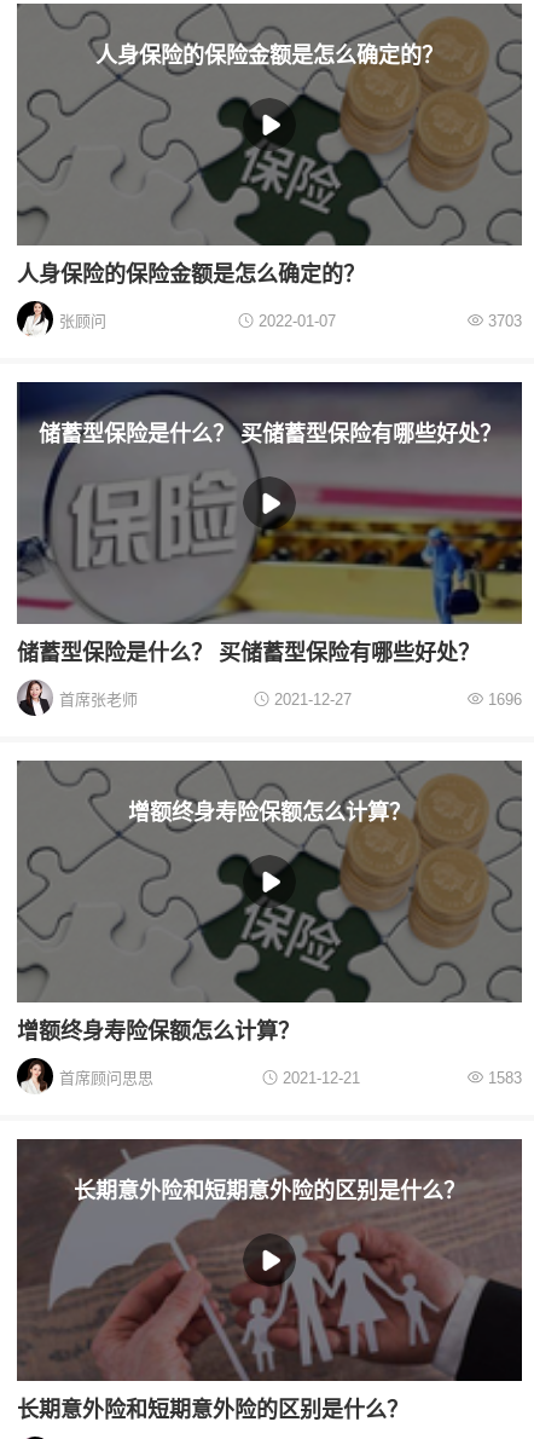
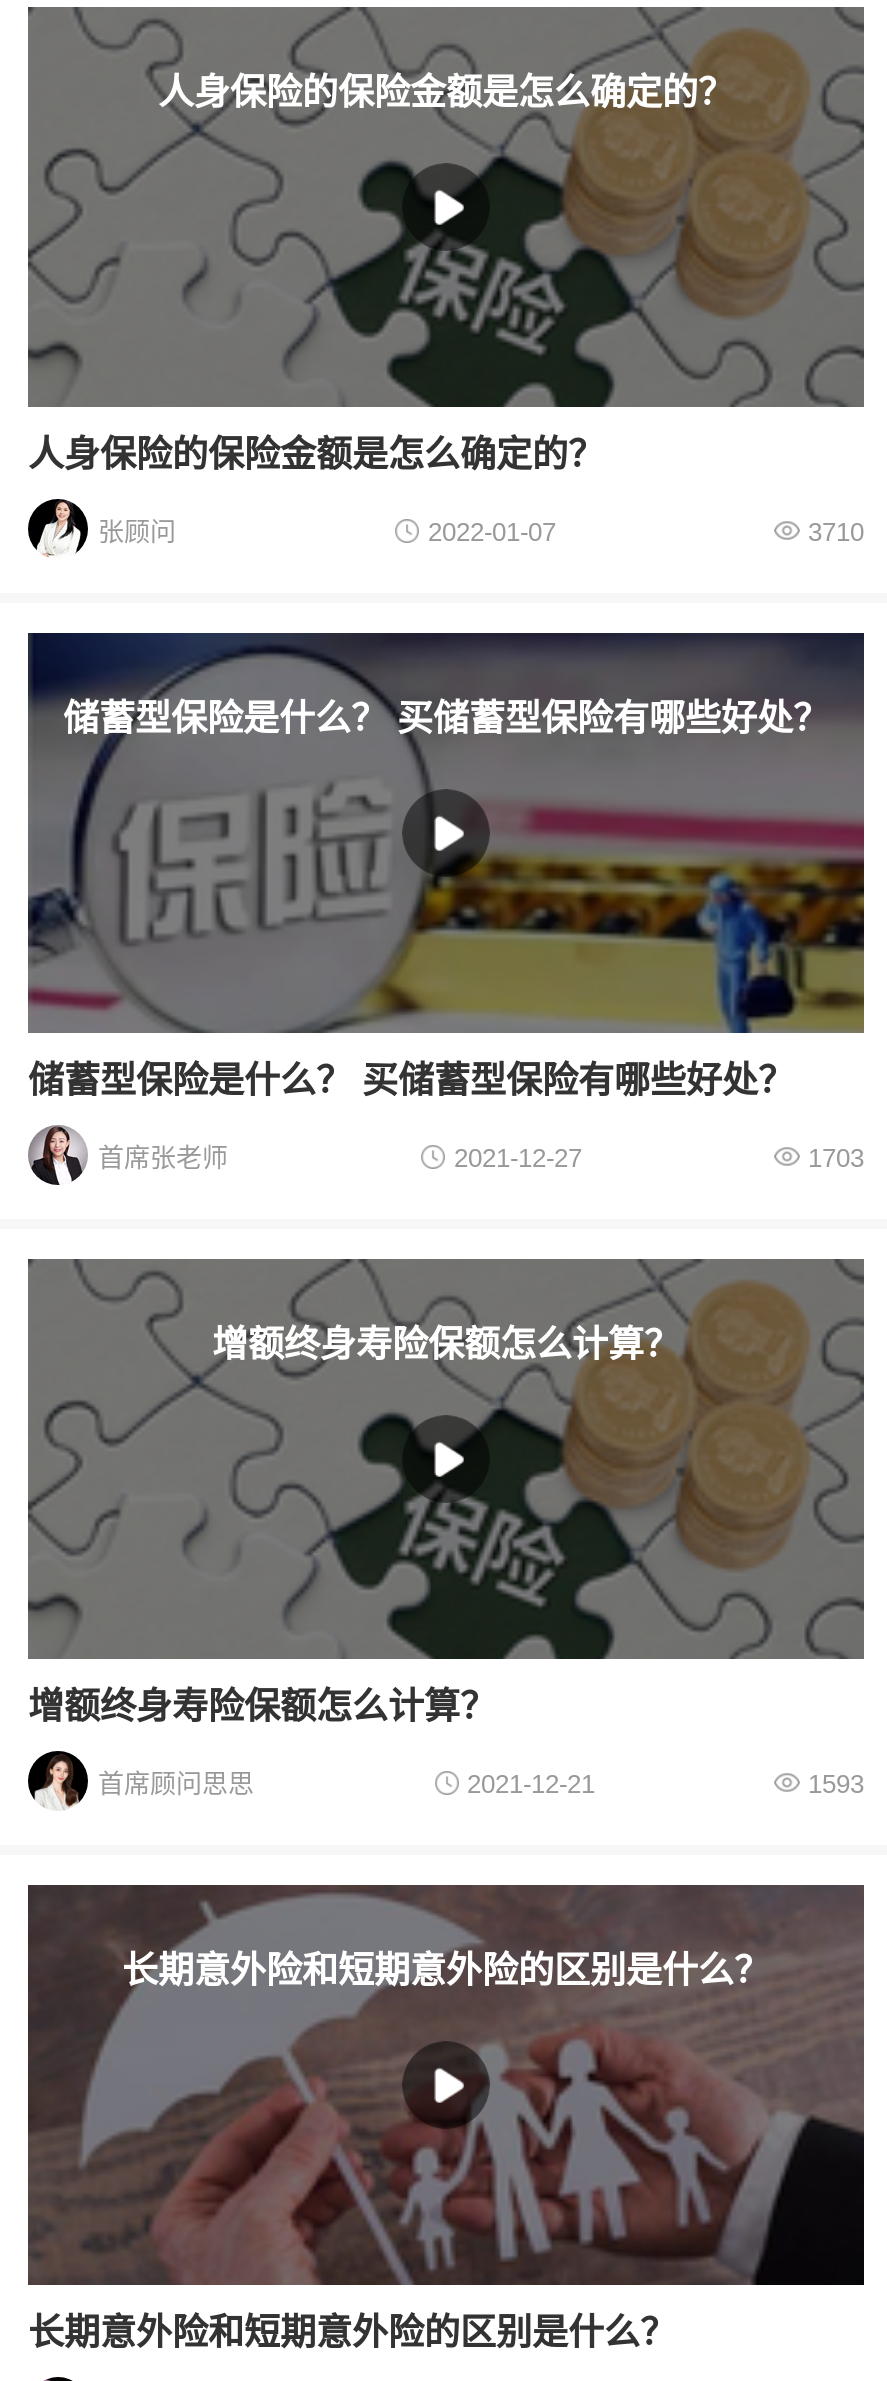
[488,312,522,330] 3703 -> [808,517,864,547] 3710
[488,690,522,709] 1696 -> [808,1143,864,1173] 1703
[488,1069,522,1087] 1583 -> [808,1769,864,1799] 1593

